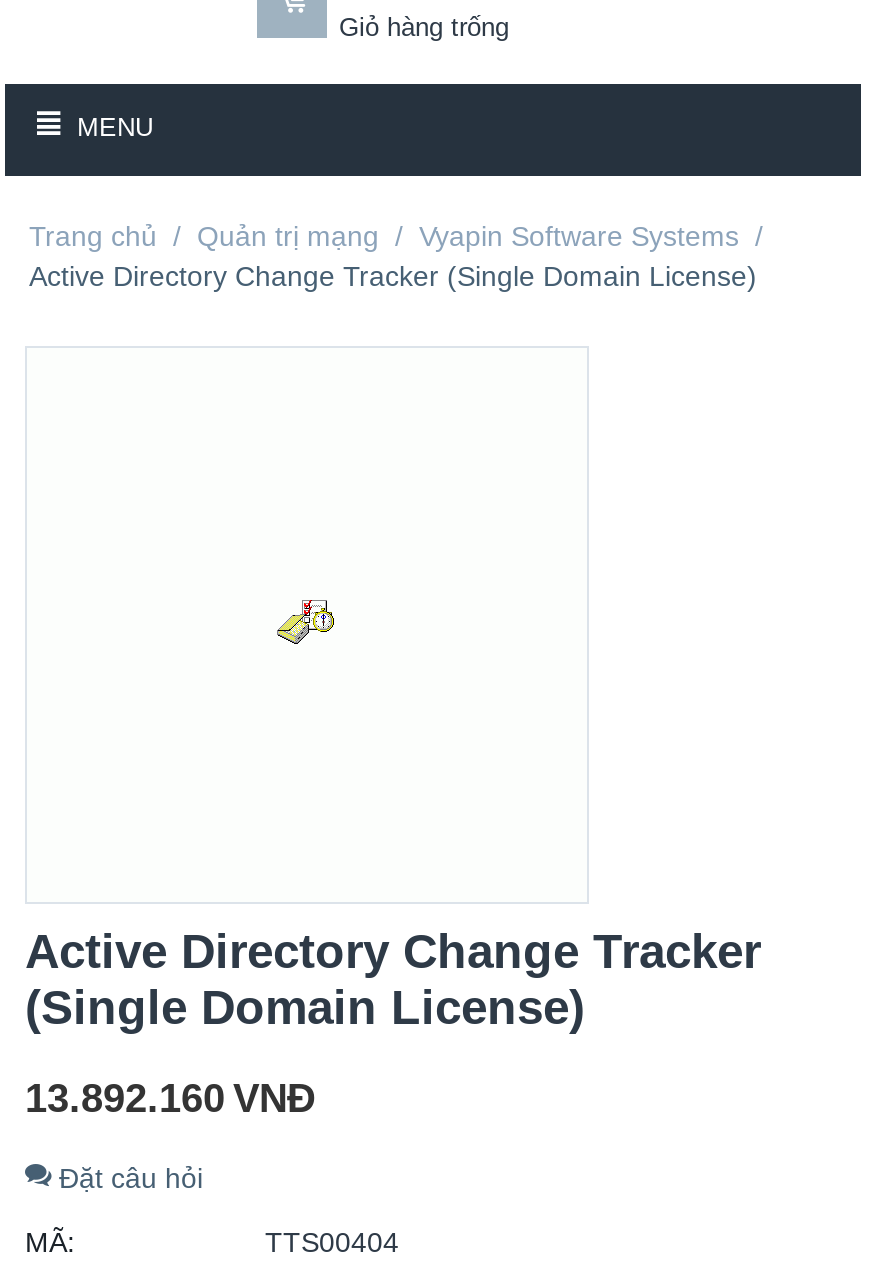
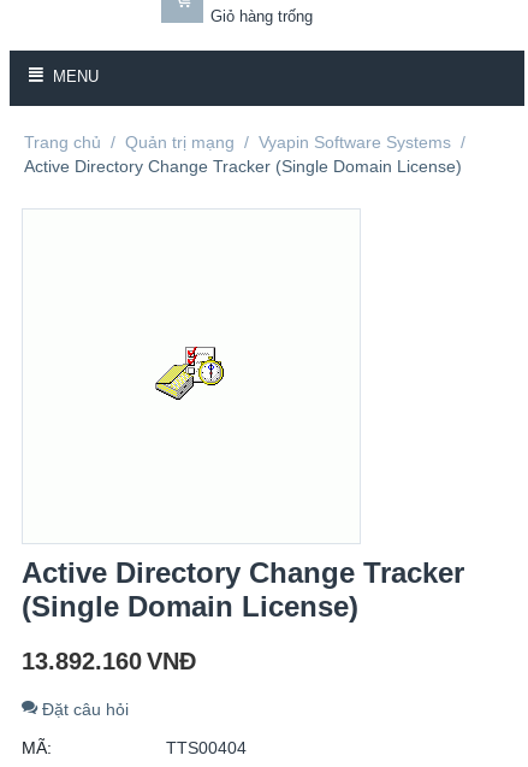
[247,576,361,664] [image] -> [154,346,225,401] [image]

